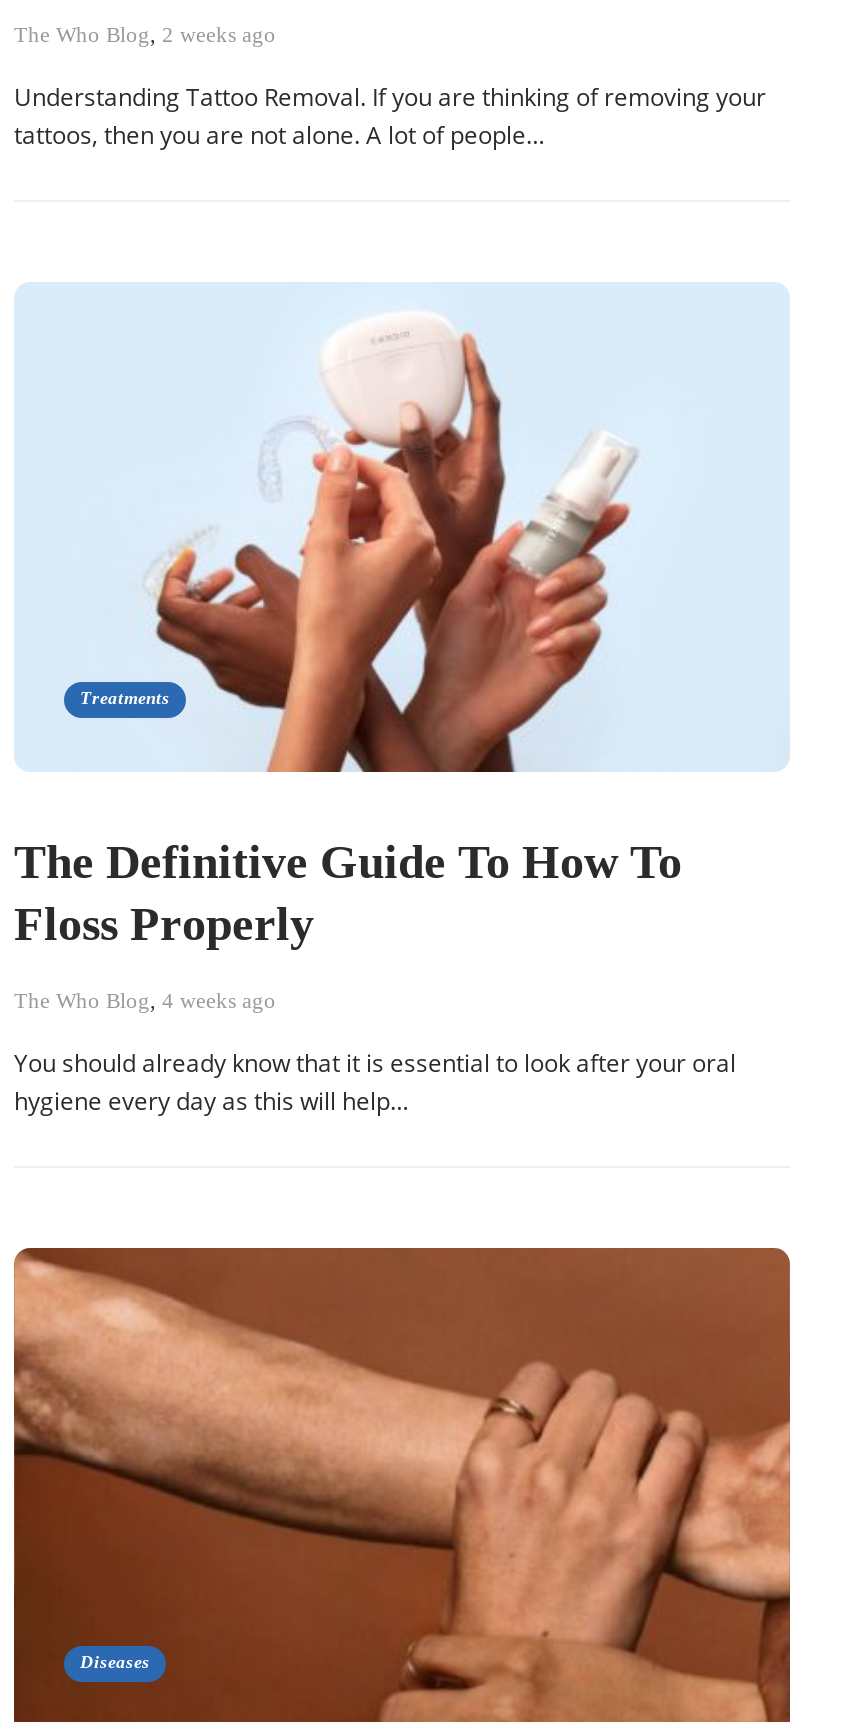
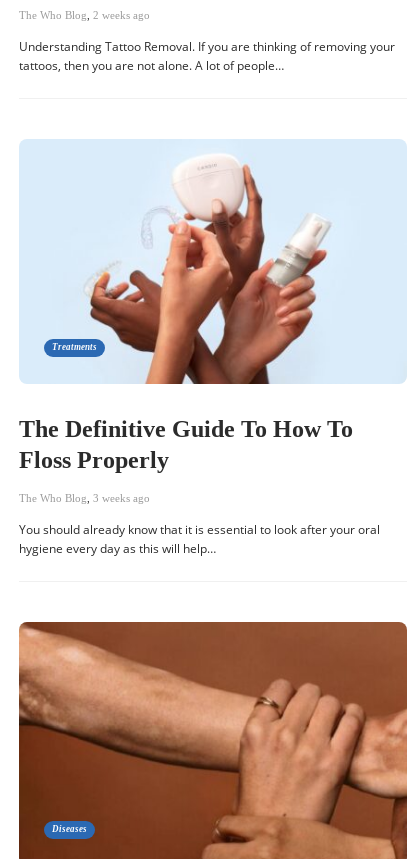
[14,987,276,1011] The Who Blog, 4 weeks ago -> [19,491,150,503] The Who Blog, 3 weeks ago

